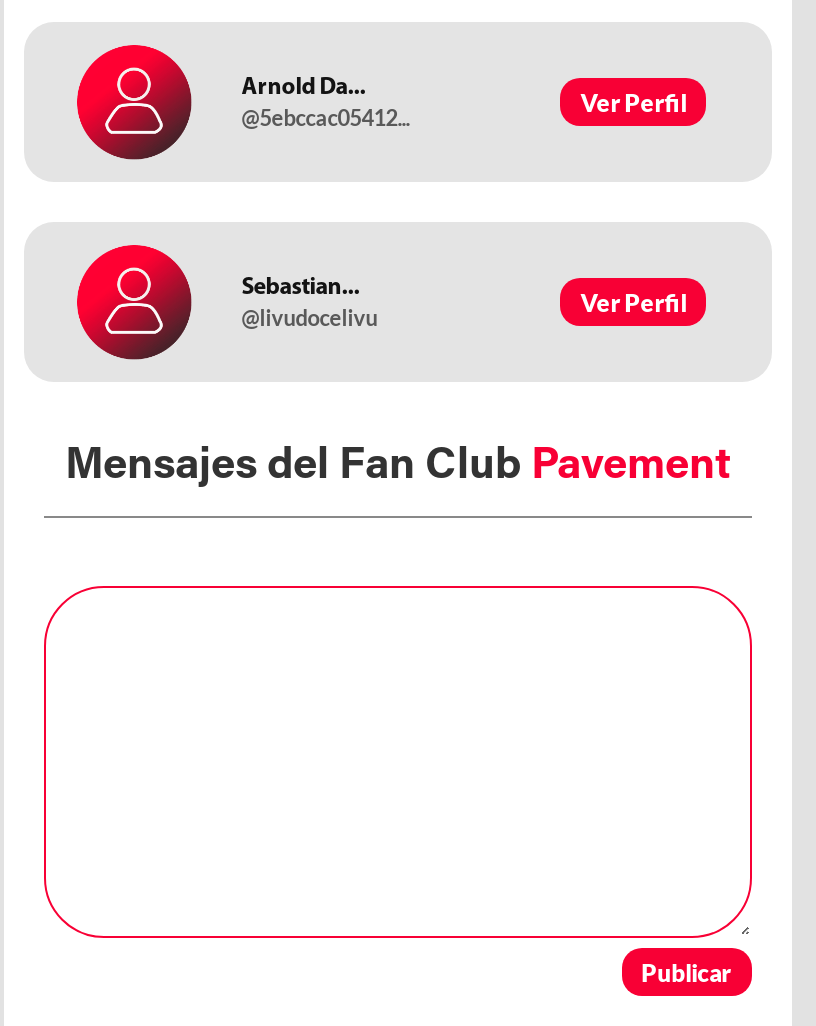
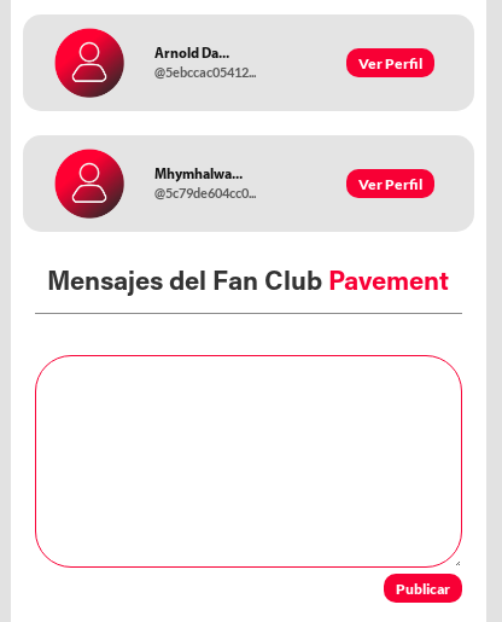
[241,275,377,330] Sebastian... | @livudocelivu -> [154,167,255,200] Mhymhalwa... | @5c79de604cc0...

